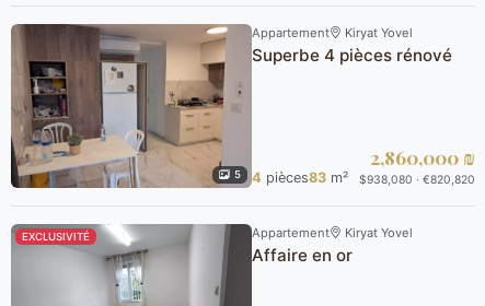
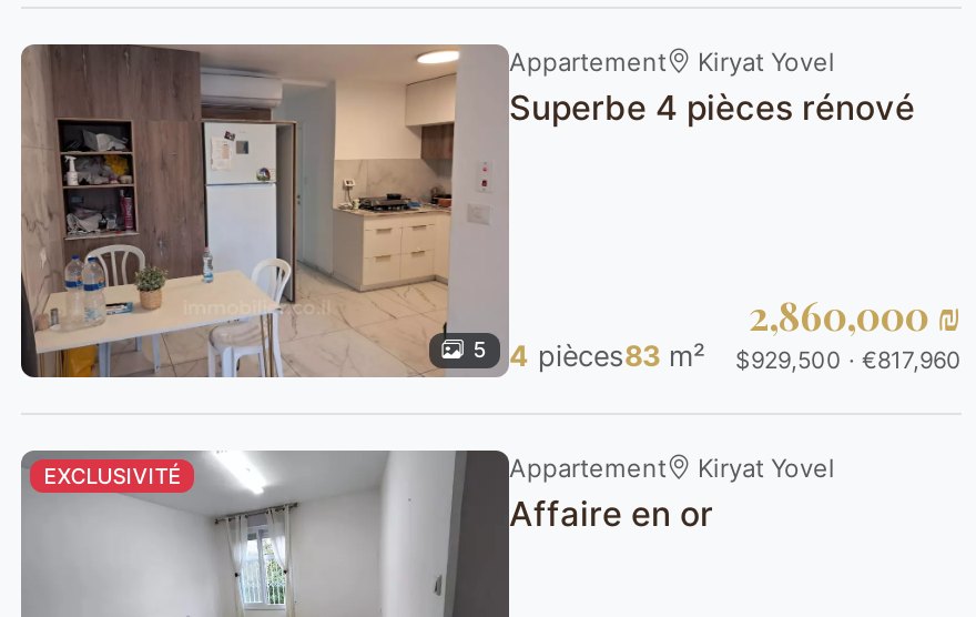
[234,169,475,187] 5 4 pièces83 m² $938,080 · €820,820 -> [473,338,962,375] 5 4 pièces83 m² $929,500 · €817,960

